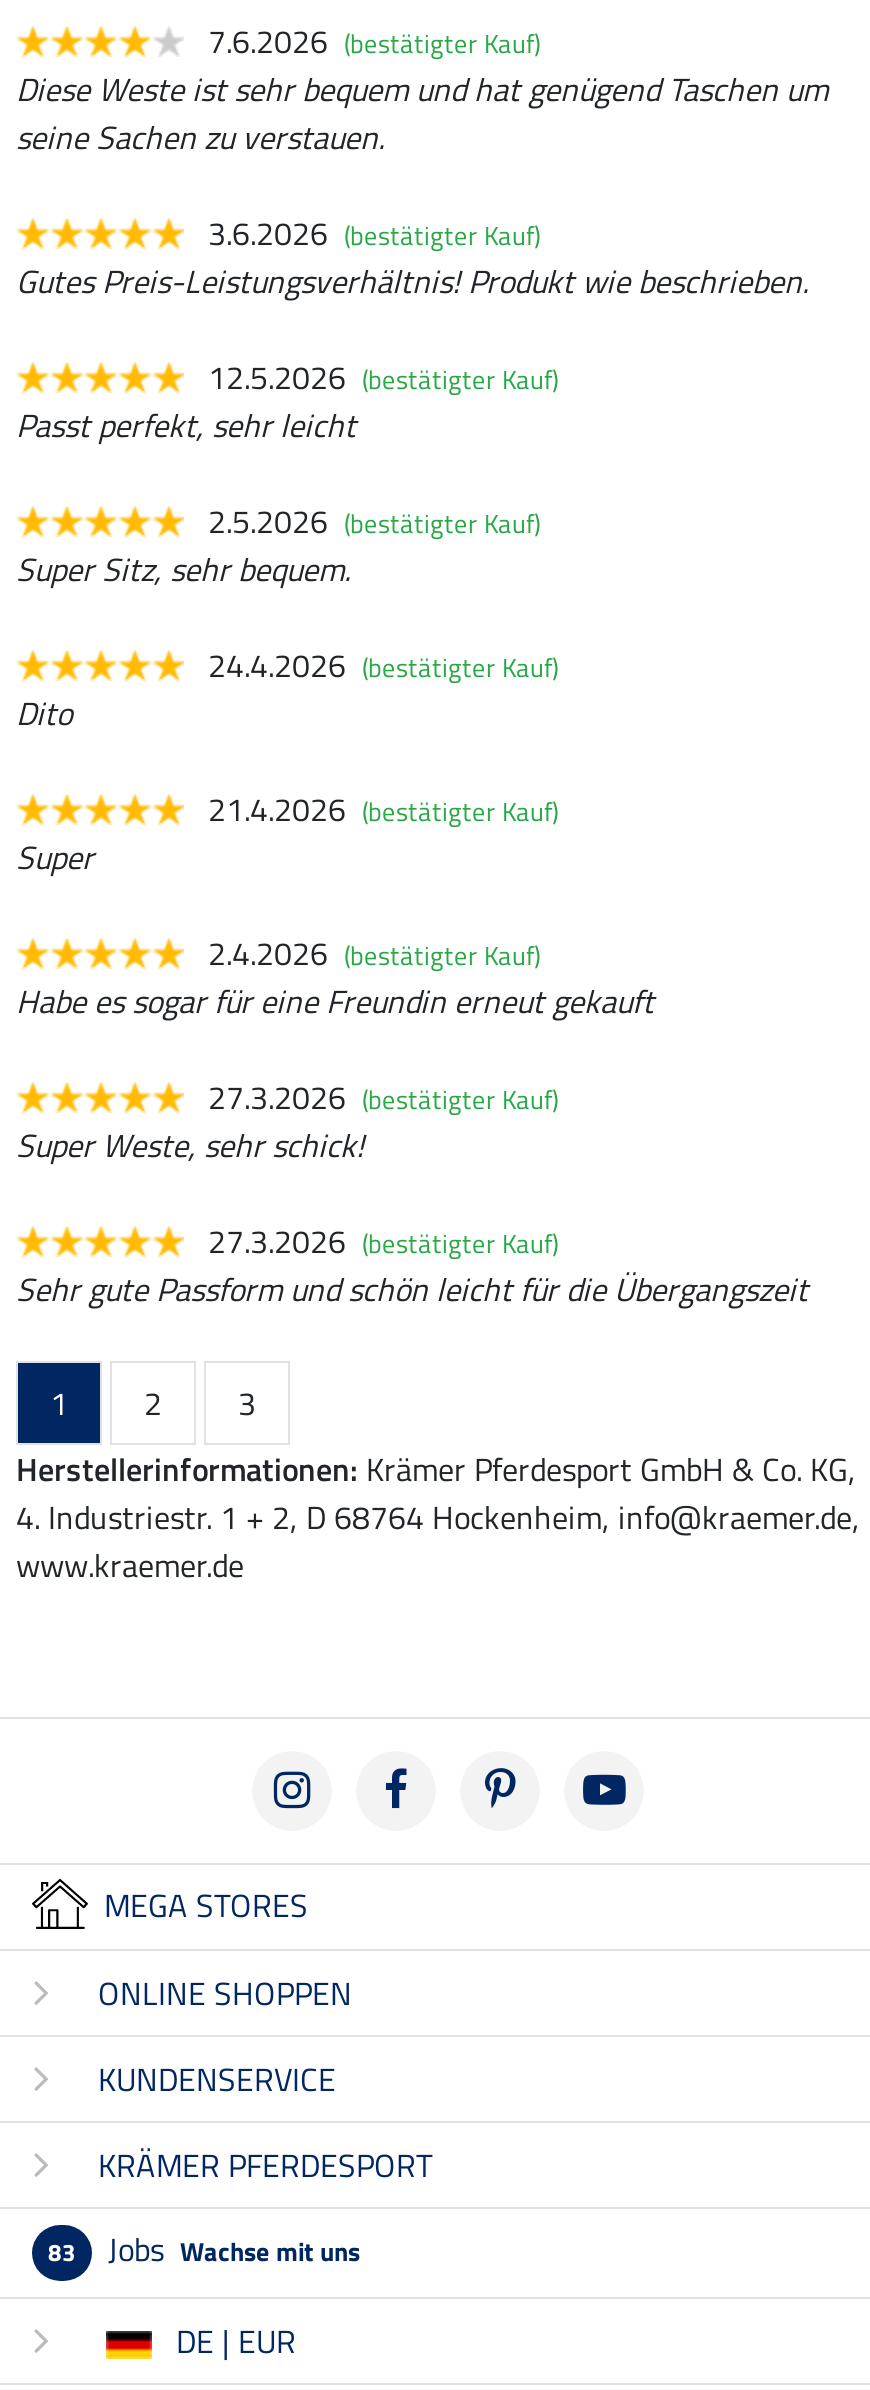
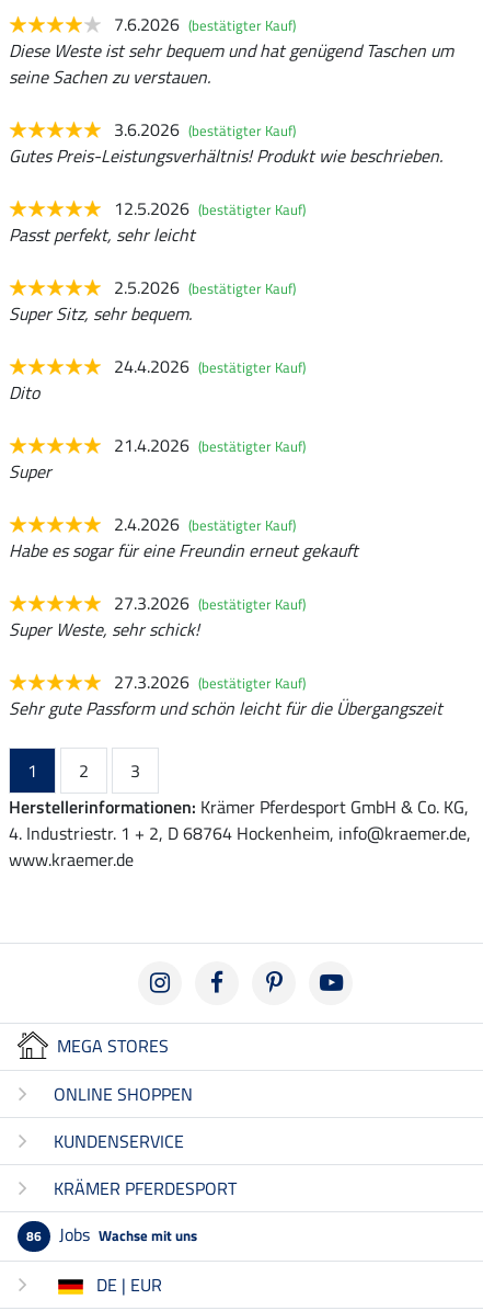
[48,2225,360,2273] 83 Jobs Wachse mit uns -> [26,1221,197,1248] 86 Jobs Wachse mit uns

